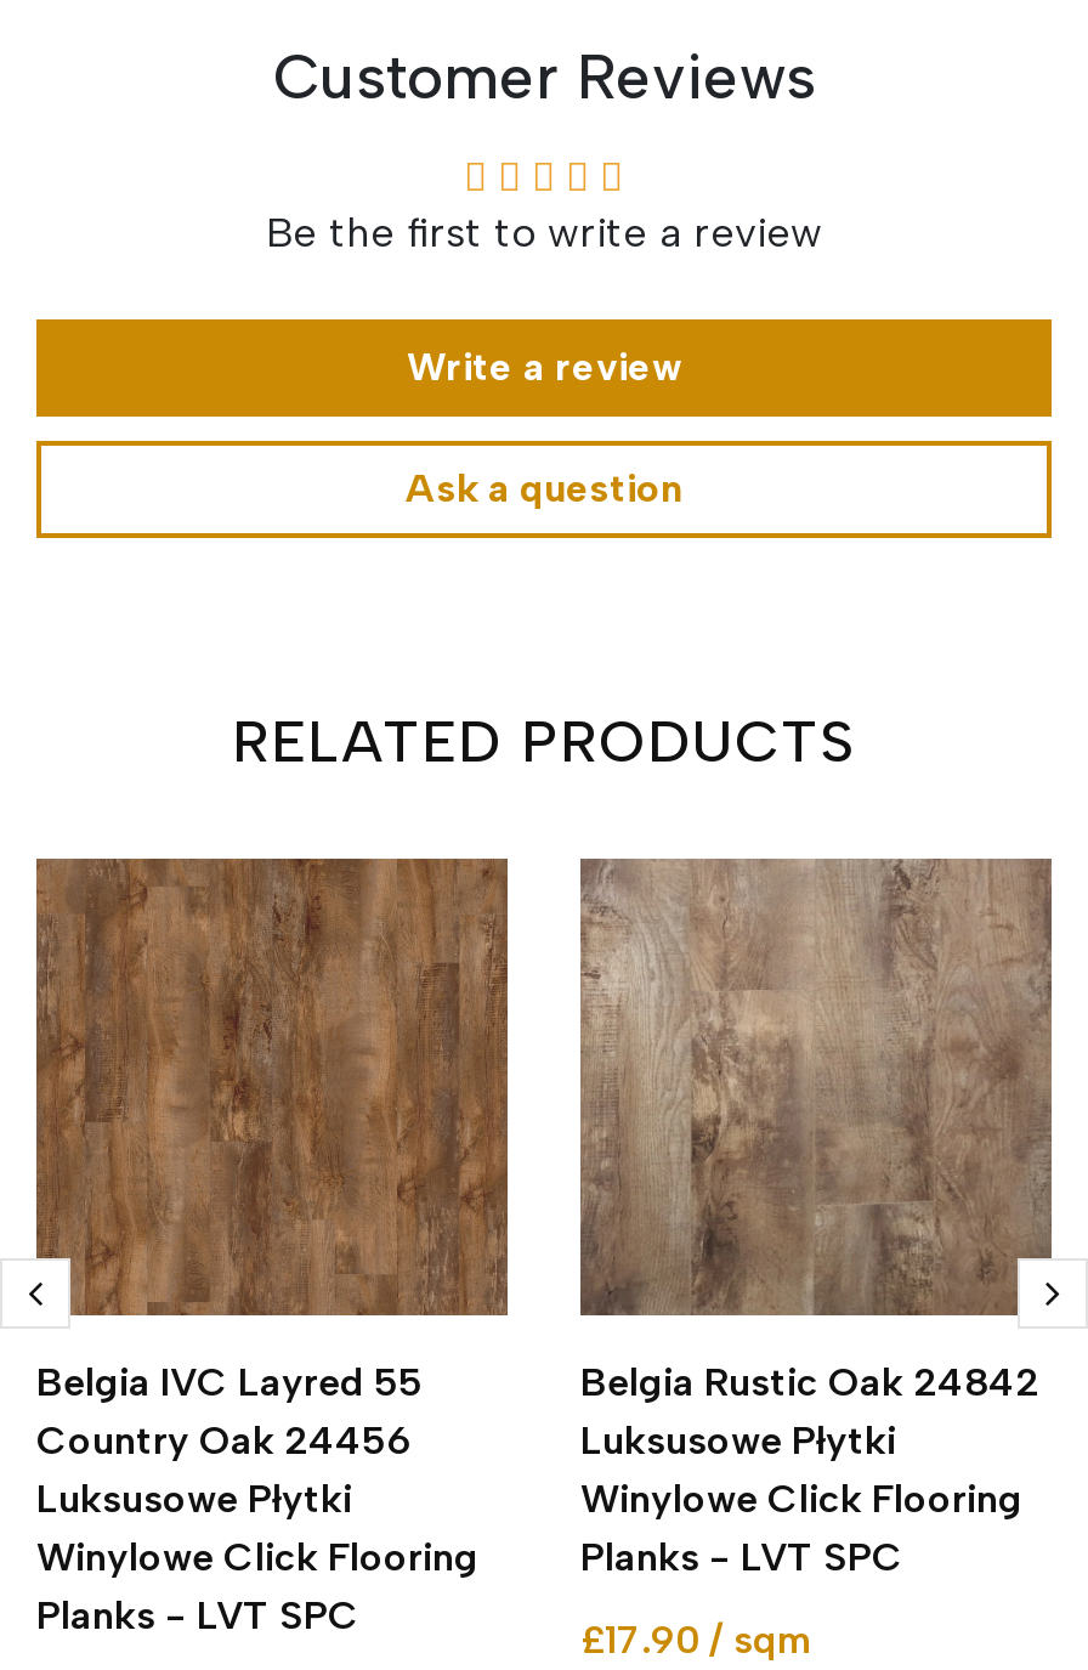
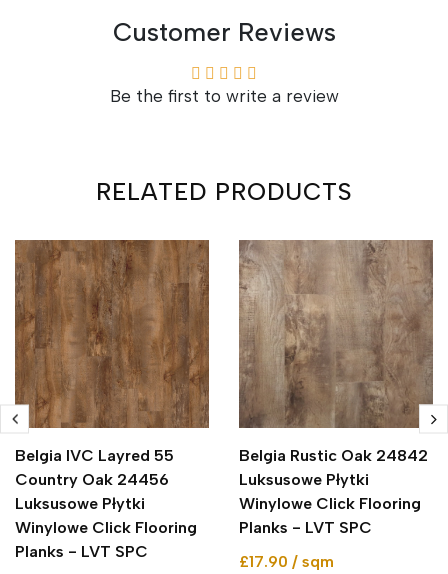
[406,343,682,511] Write a review | Ask a question -> none

